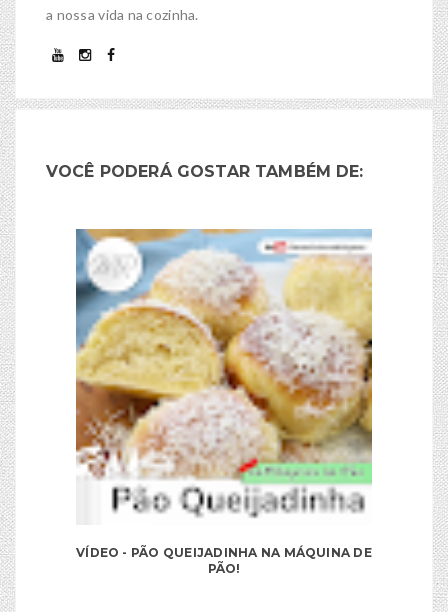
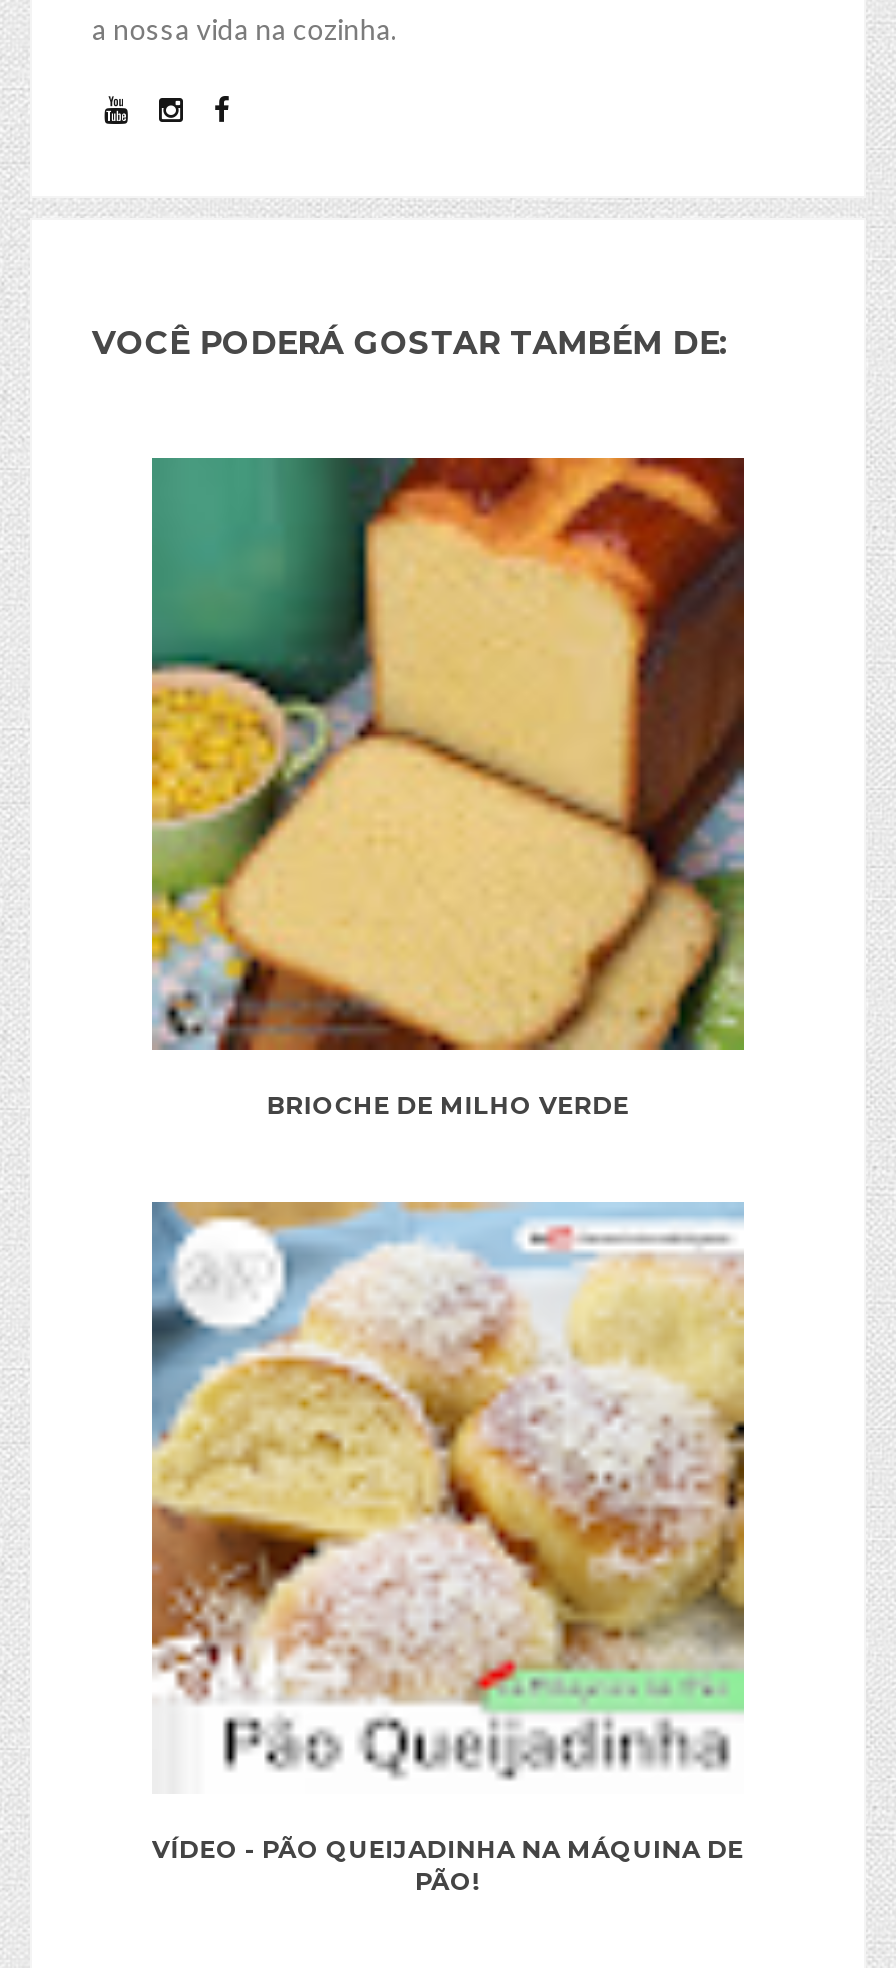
none -> [150,456,746,1121] [image] | BRIOCHE DE MILHO VERDE

